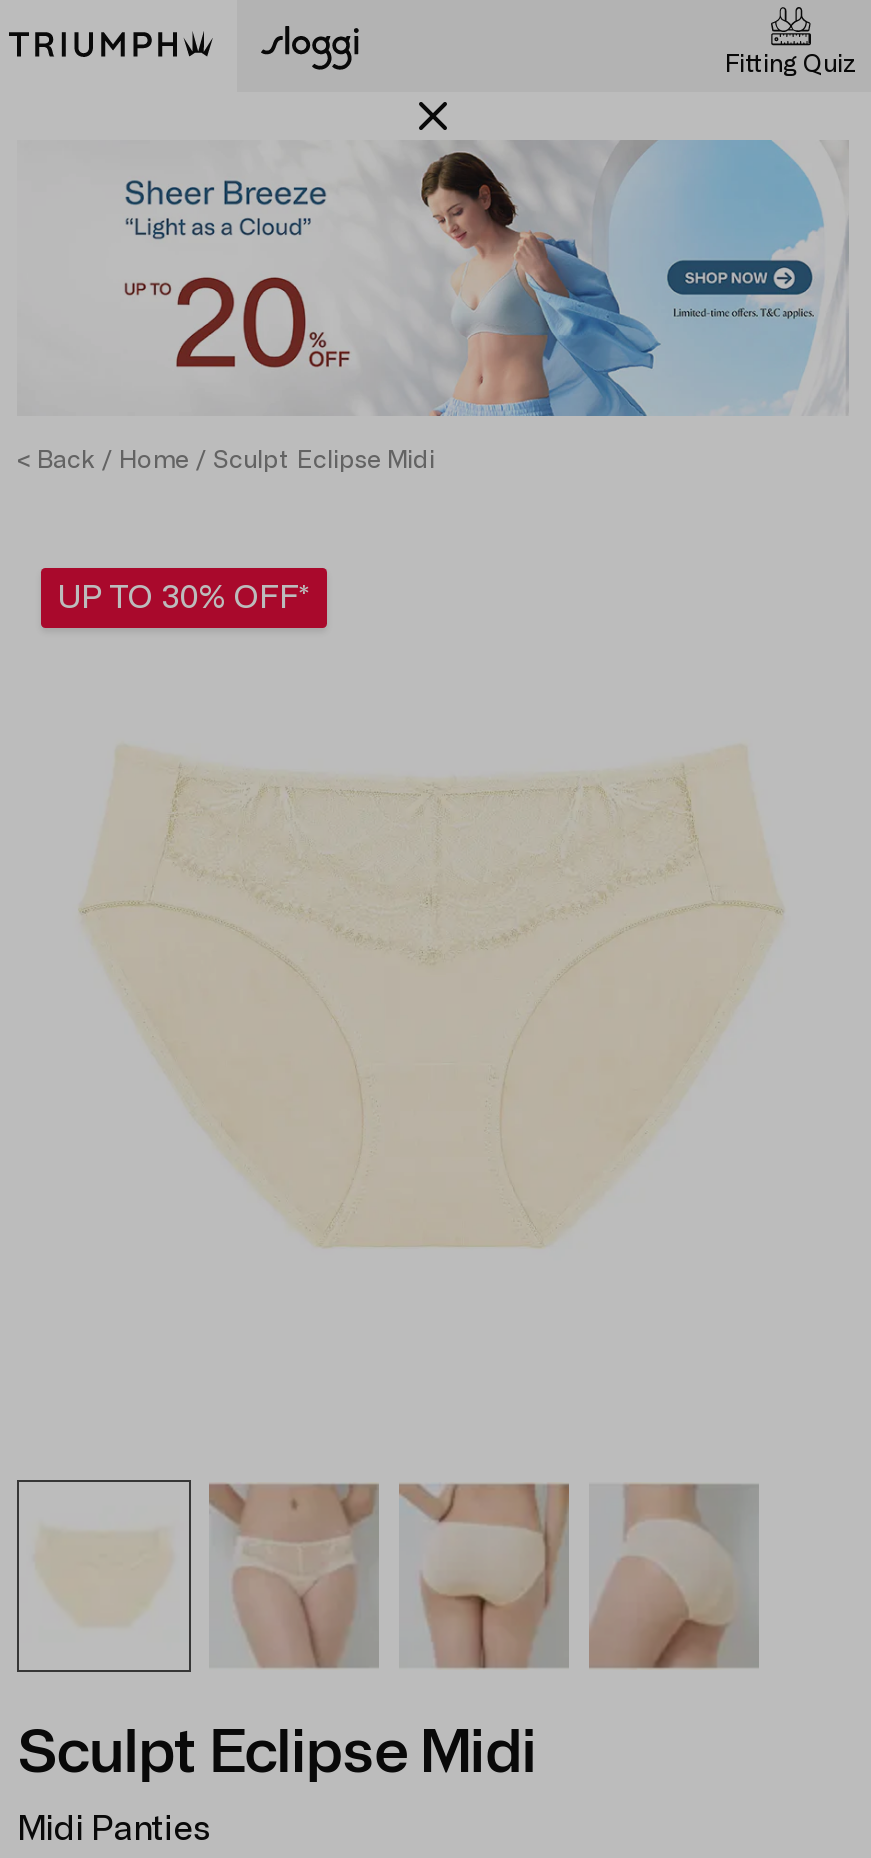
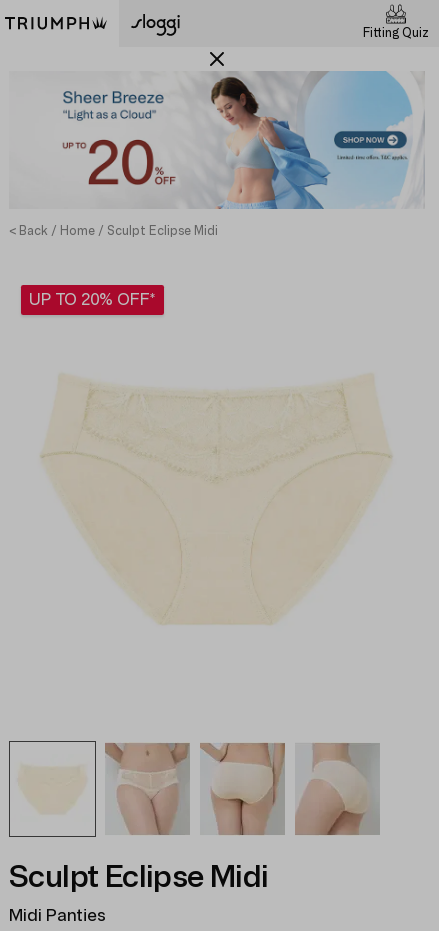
[57,580,311,614] UP TO 30% OFF* -> [29,291,156,308] UP TO 20% OFF*

